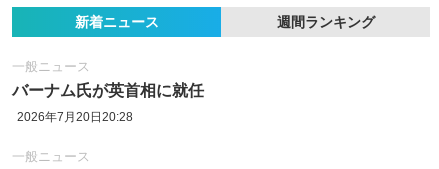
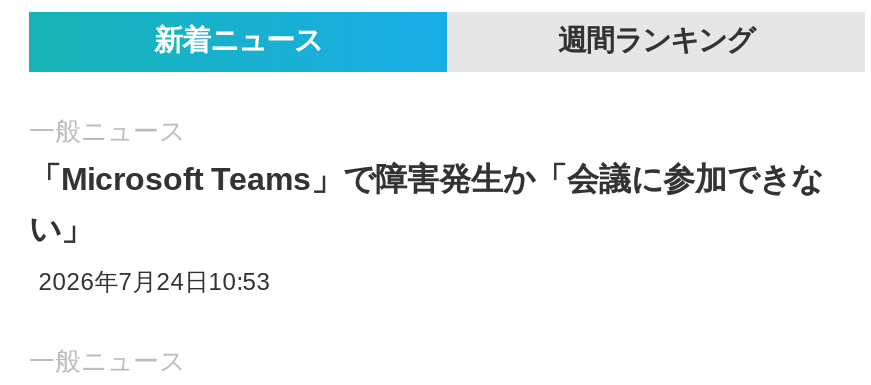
[12,82,204,124] バーナム氏が英首相に就任 | 2026年7月20日20:28 -> [29,162,823,295] 「Microsoft Teams」で障害発生か「会議に参加できな | い」 | 2026年7月24日10:53

